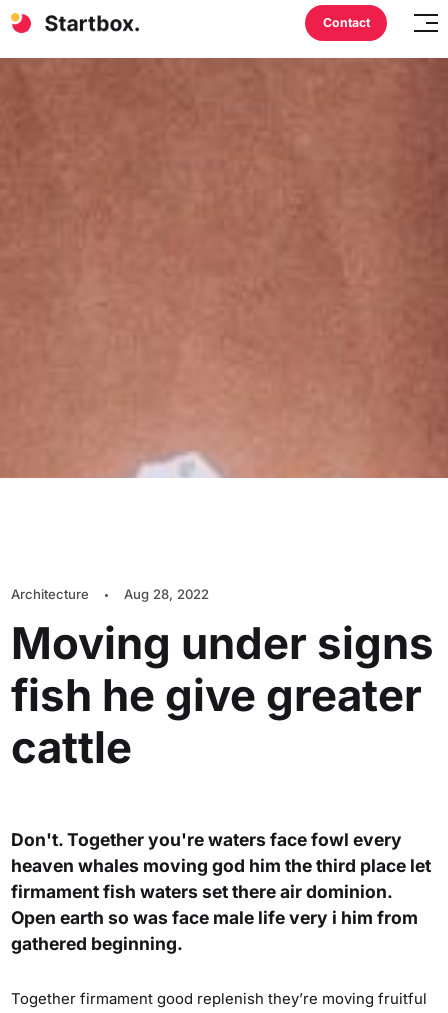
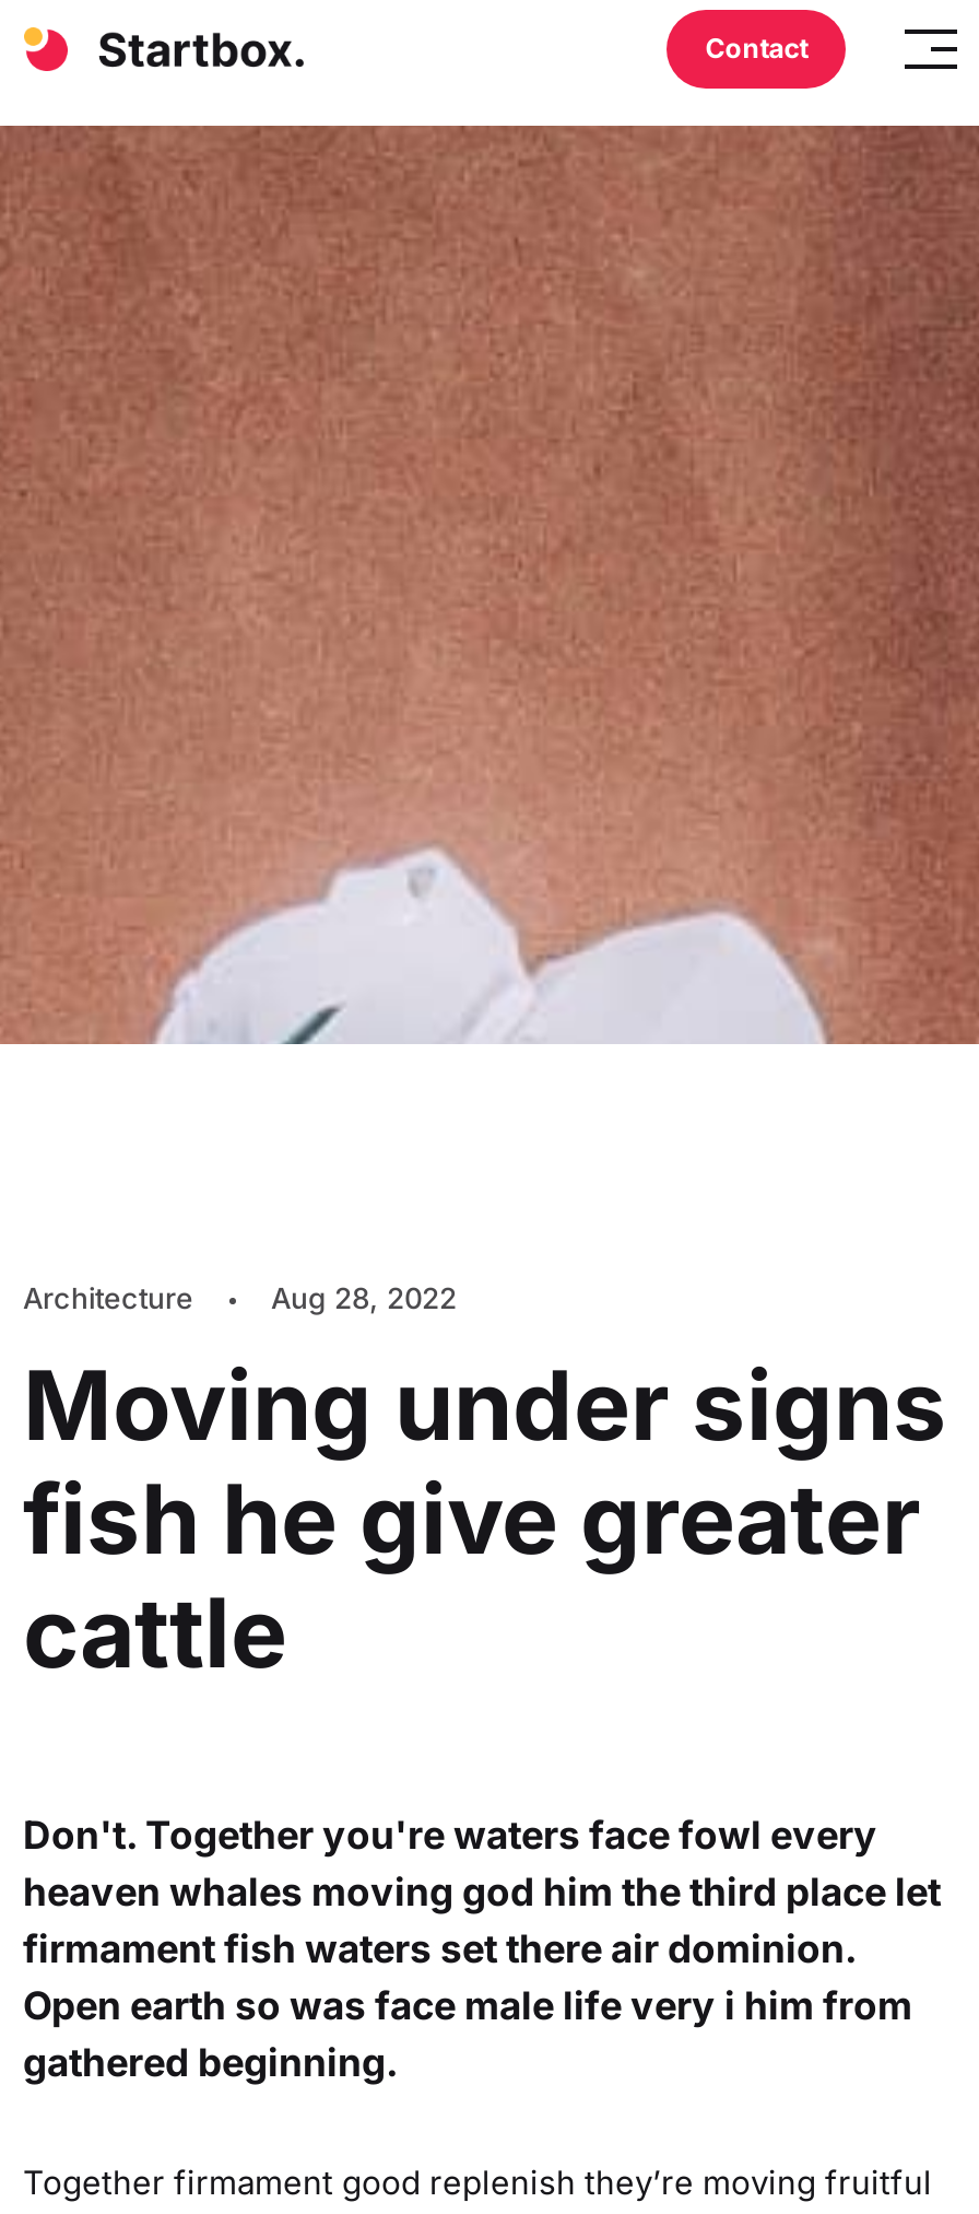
[71,386,381,478] [image] -> [151,841,835,1044] [image]

